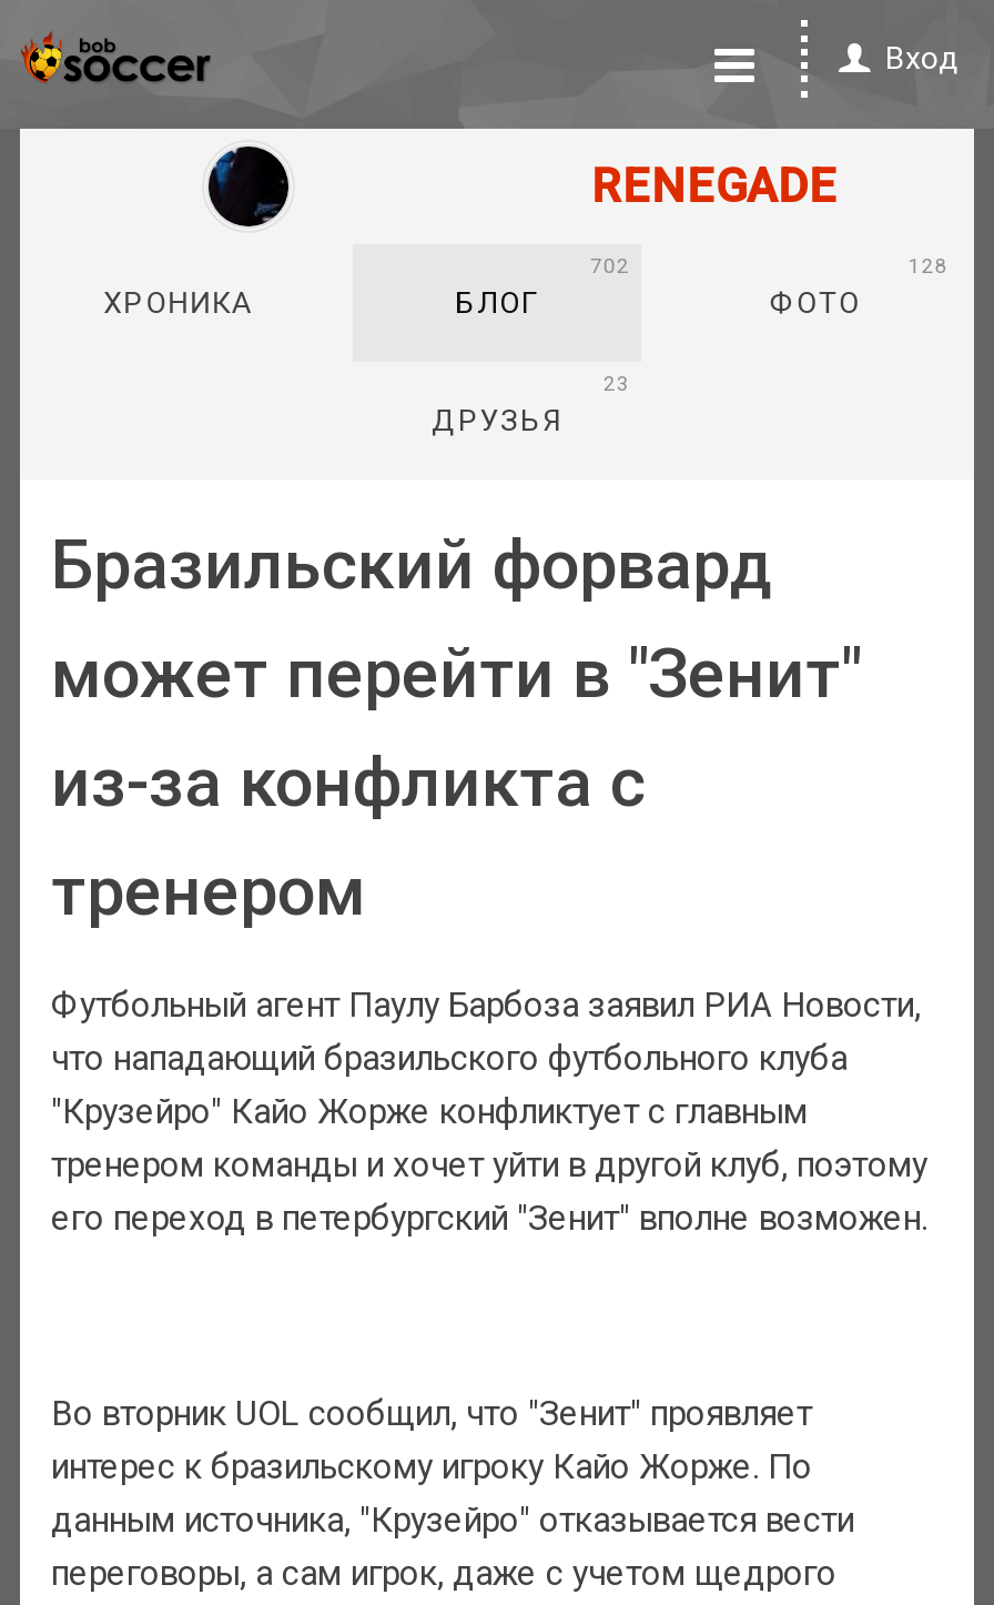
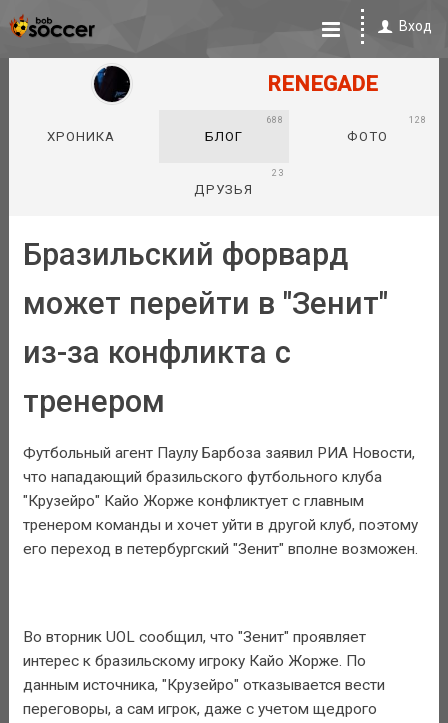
[590,252,630,277] 702 -> [266,114,284,125] 688

